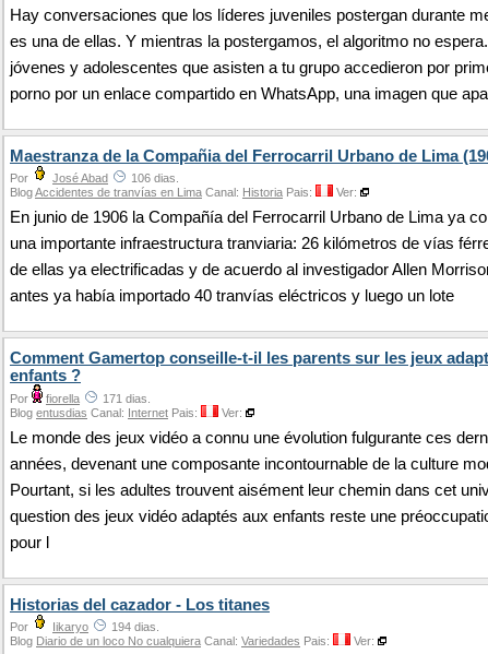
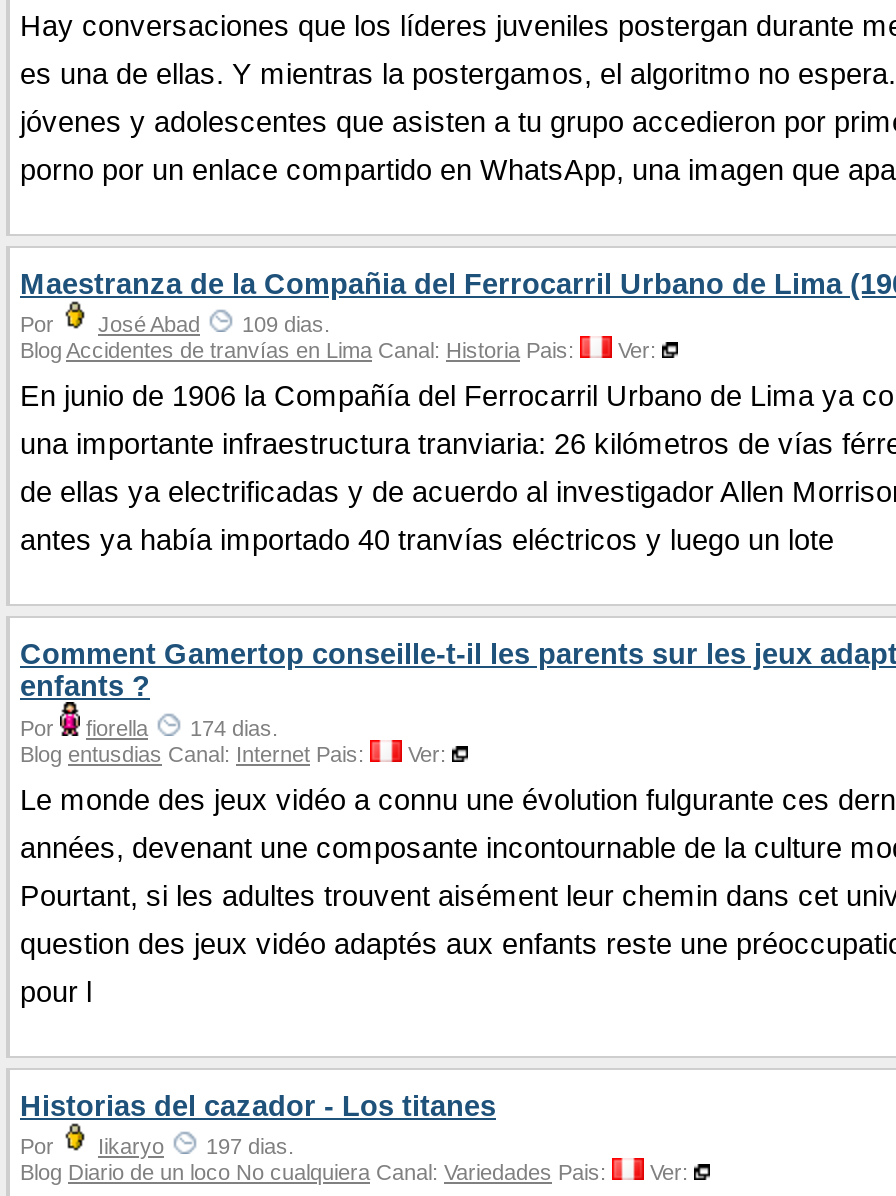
[10,171,179,184] Por José Abad 106 dias. -> [20,311,330,335] Por José Abad 109 dias.
[10,392,151,405] Por fiorella 171 dias. -> [20,715,278,739] Por fiorella 174 dias.
[10,620,159,633] Por Iikaryo 194 dias. -> [20,1133,294,1157] Por Iikaryo 197 dias.

